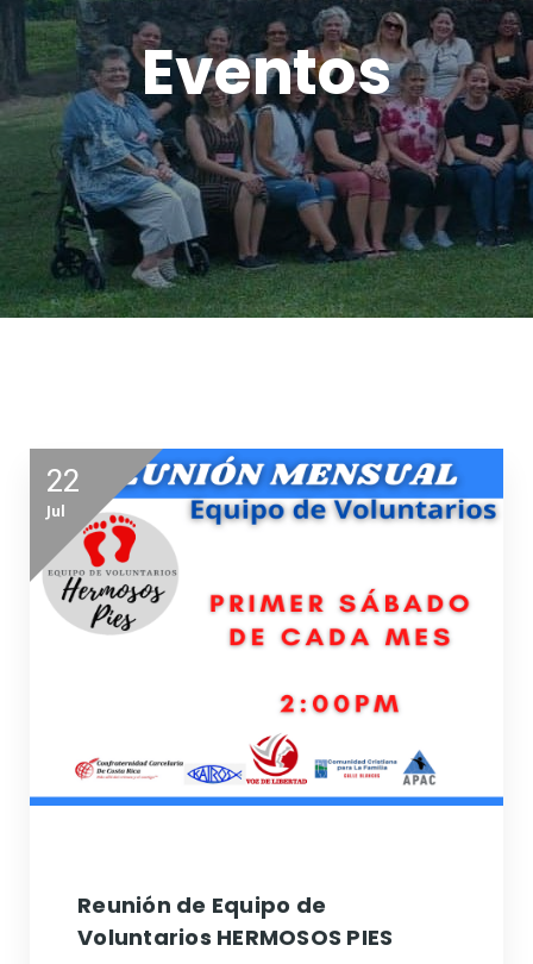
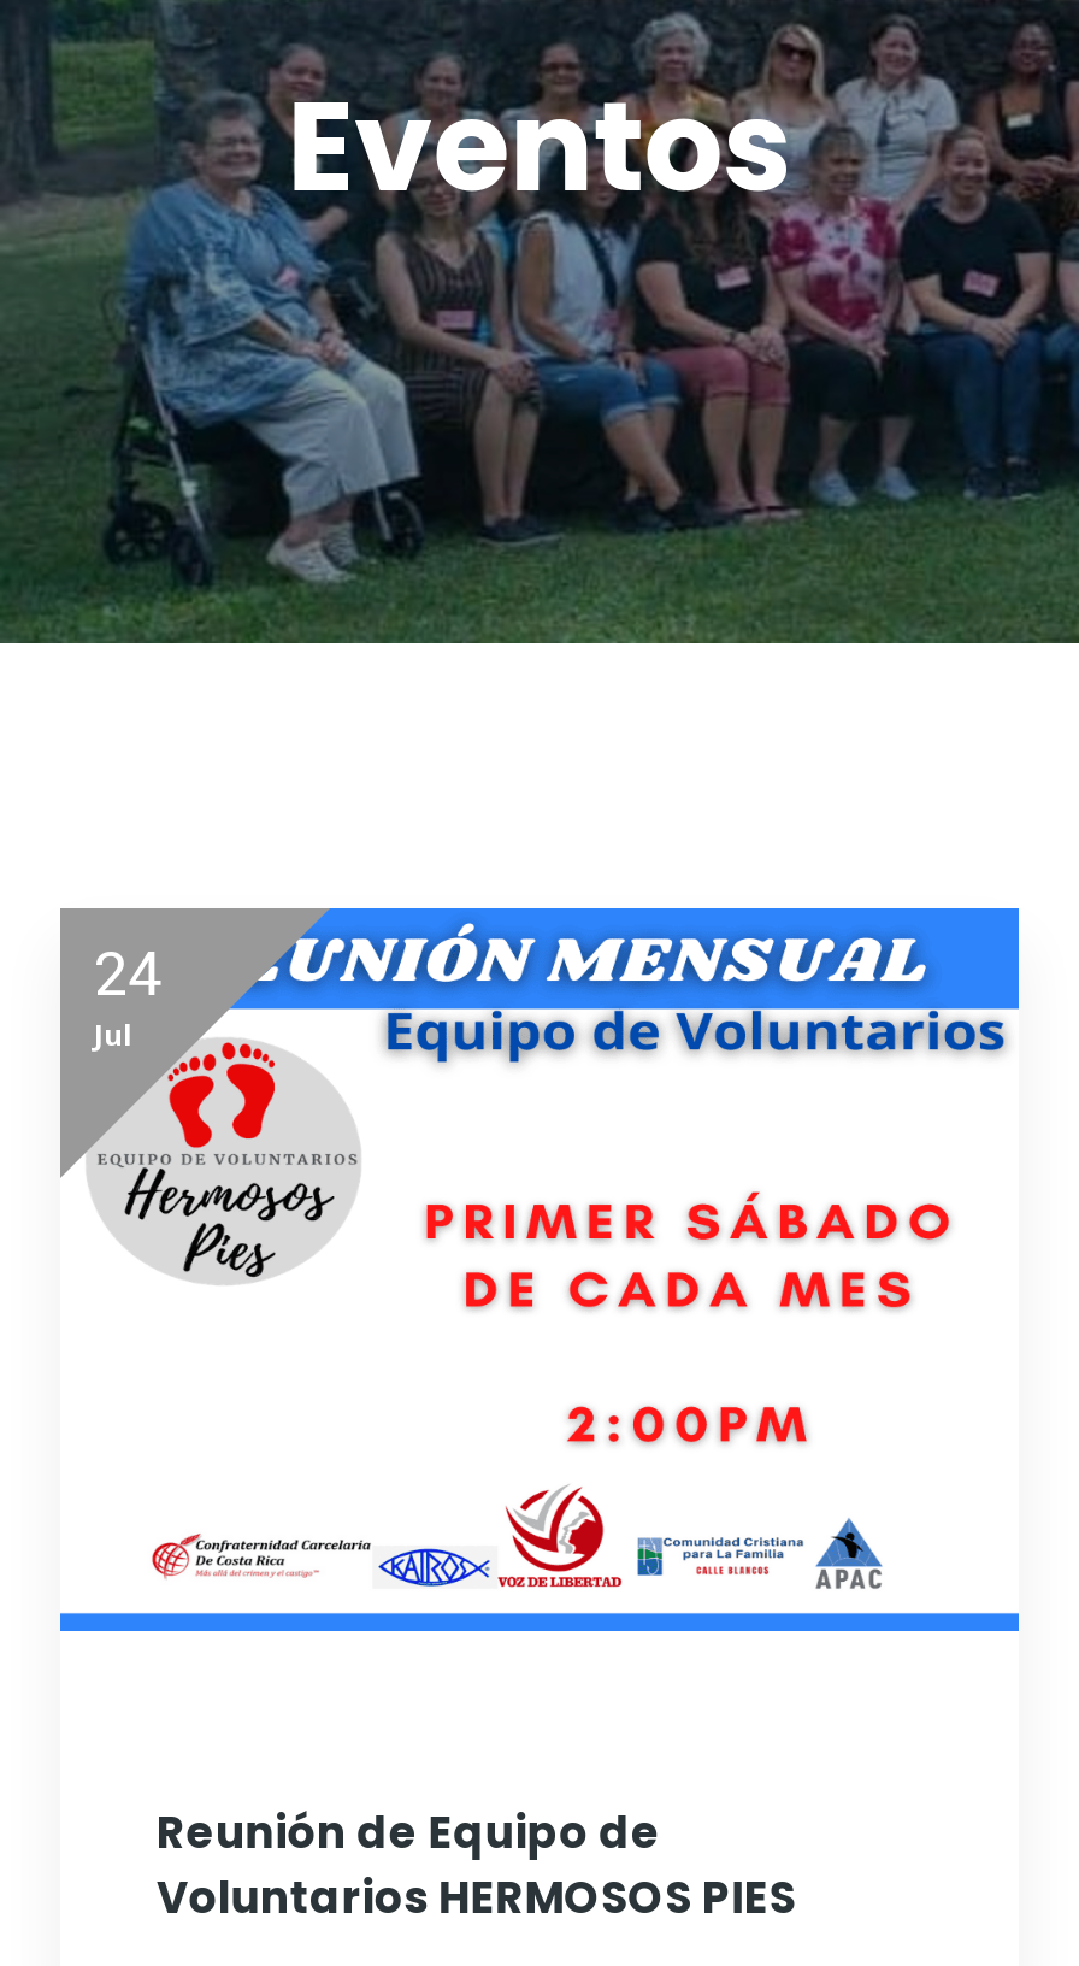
[46,461,80,503] 22 -> [94,932,165,1019] 24

